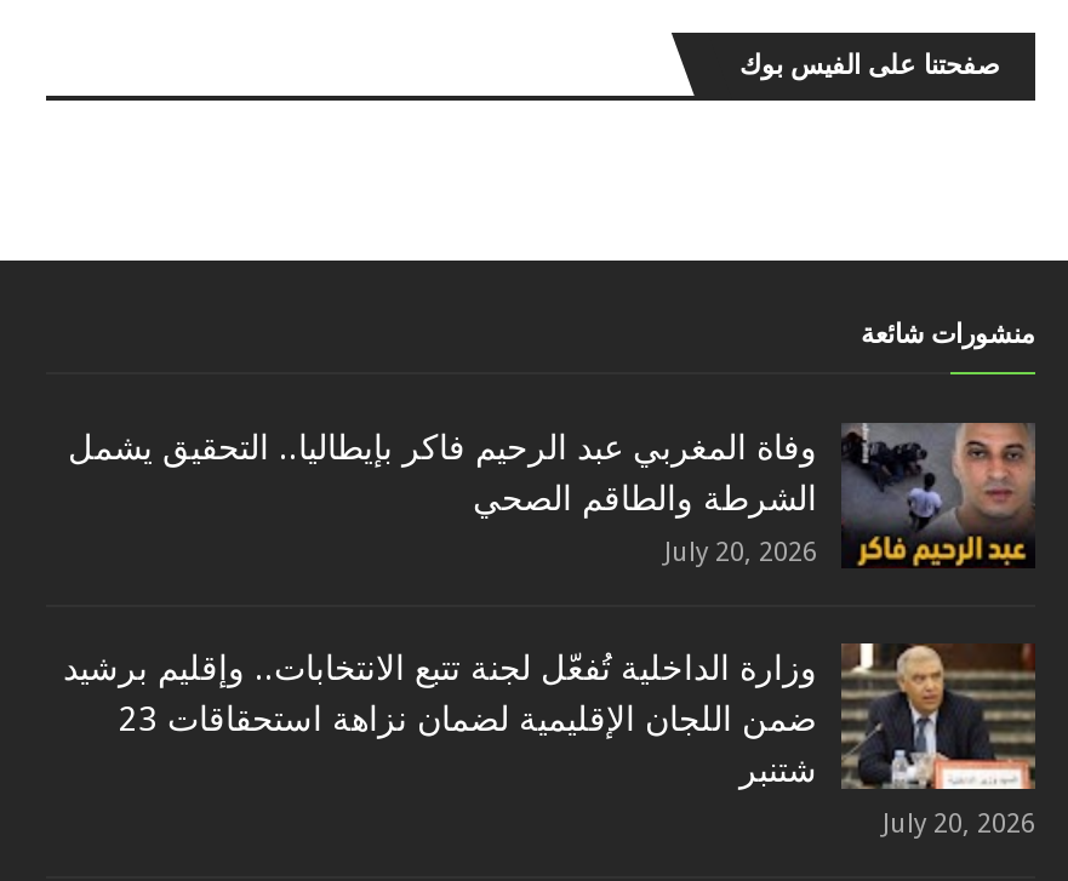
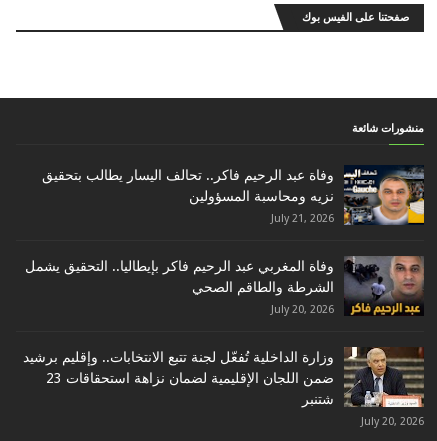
none -> [42,165,425,226] [image] | وفاة عبد الرحيم فاكر.. تحالف اليسار يطالب بتحقيق | نزيه ومحاسبة المسؤولين | July 21, 2026

